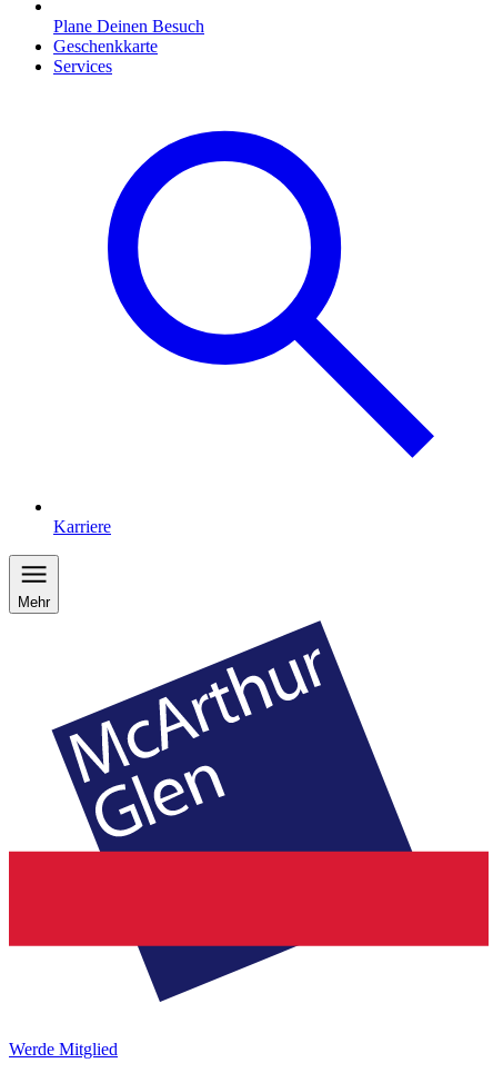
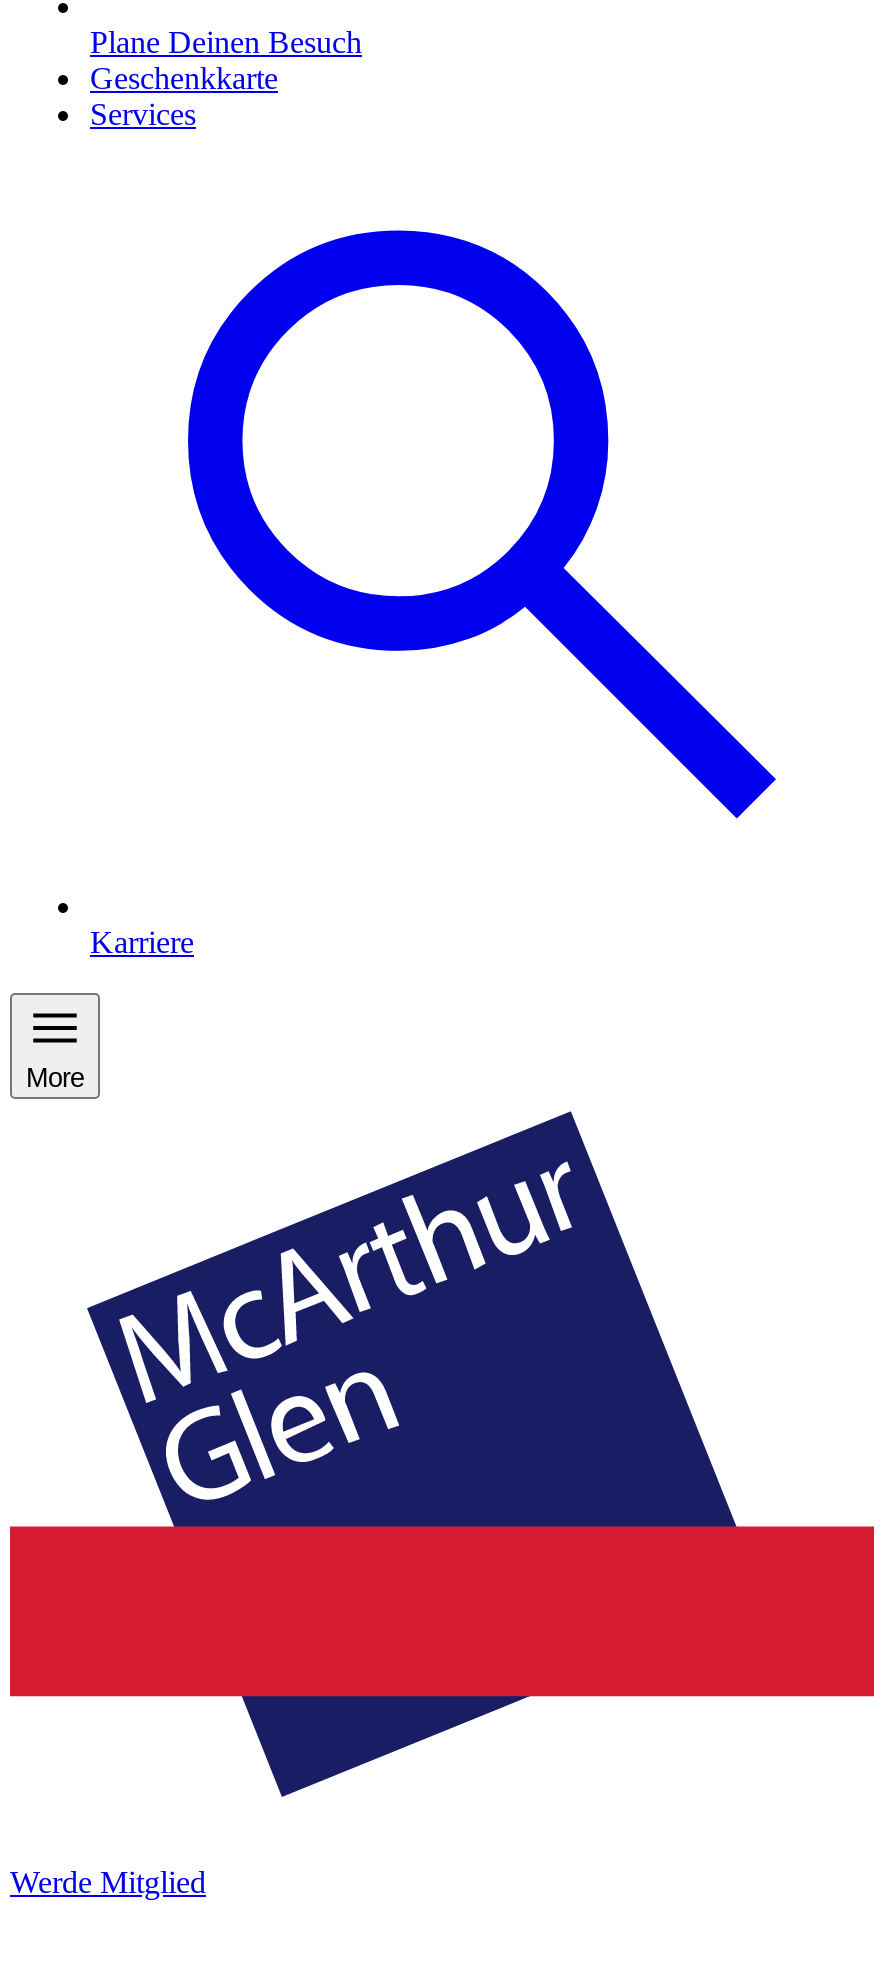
[18,593,50,610] Mehr -> [26,1062,84,1092] More

